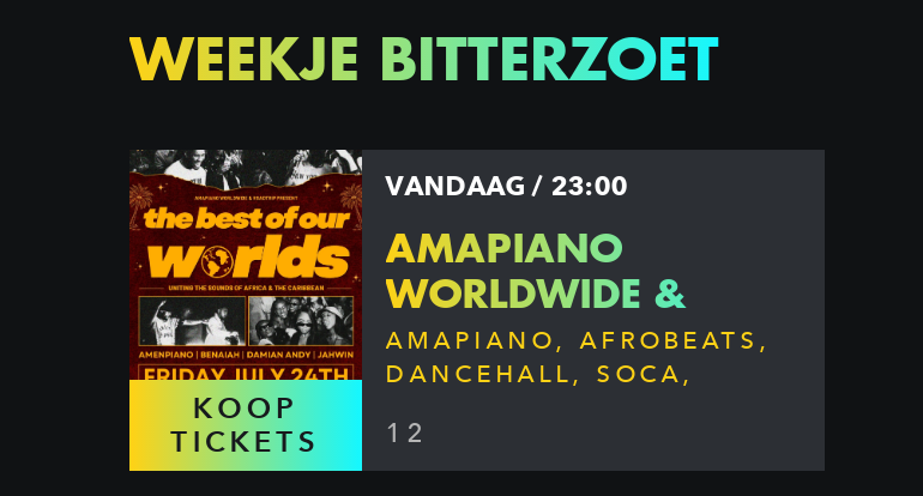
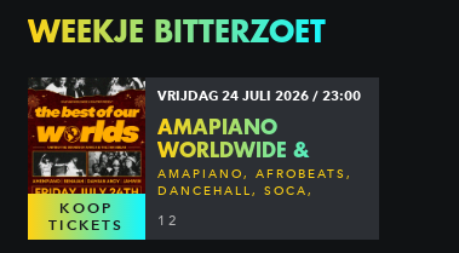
[385,169,627,202] VANDAAG / 23:00 -> [157,87,361,104] VRIJDAG 24 JULI 2026 / 23:00

